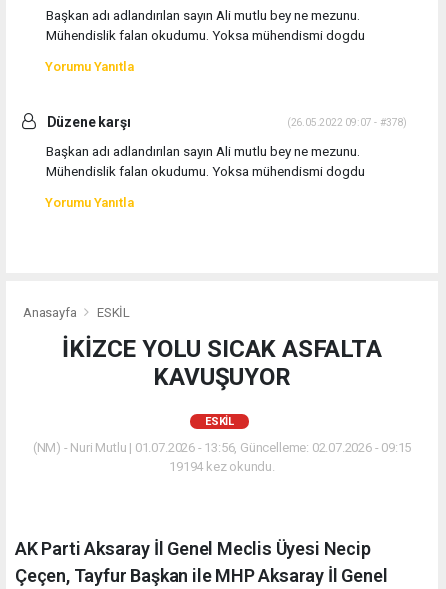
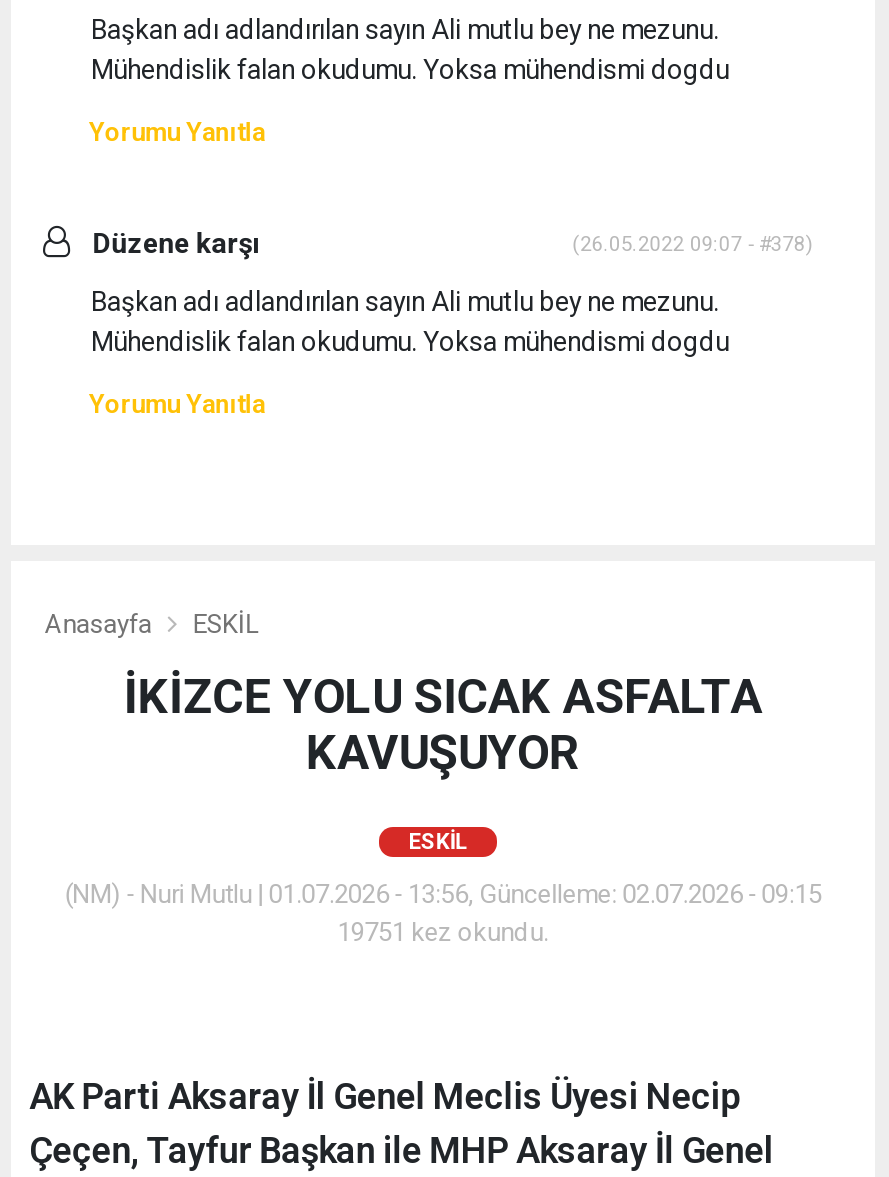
[169,459,275,474] 19194 kez okundu. -> [337,917,549,947] 19751 kez okundu.

